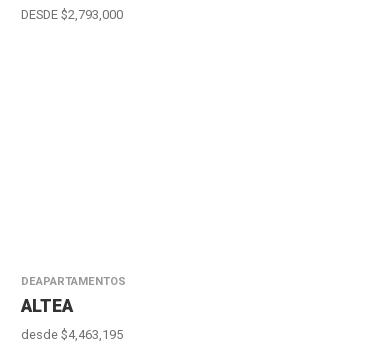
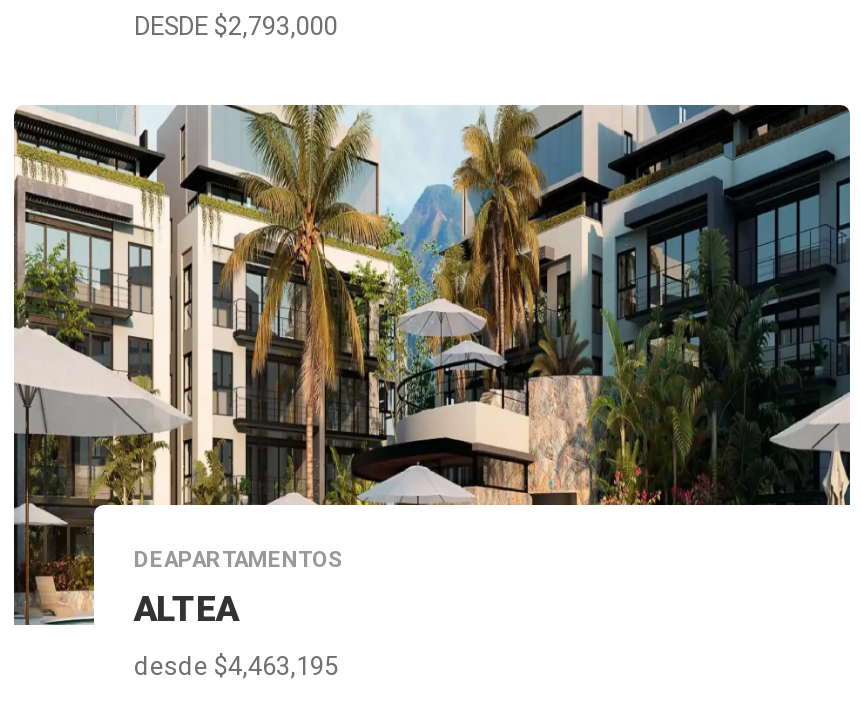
none -> [12,103,852,627] [image]

